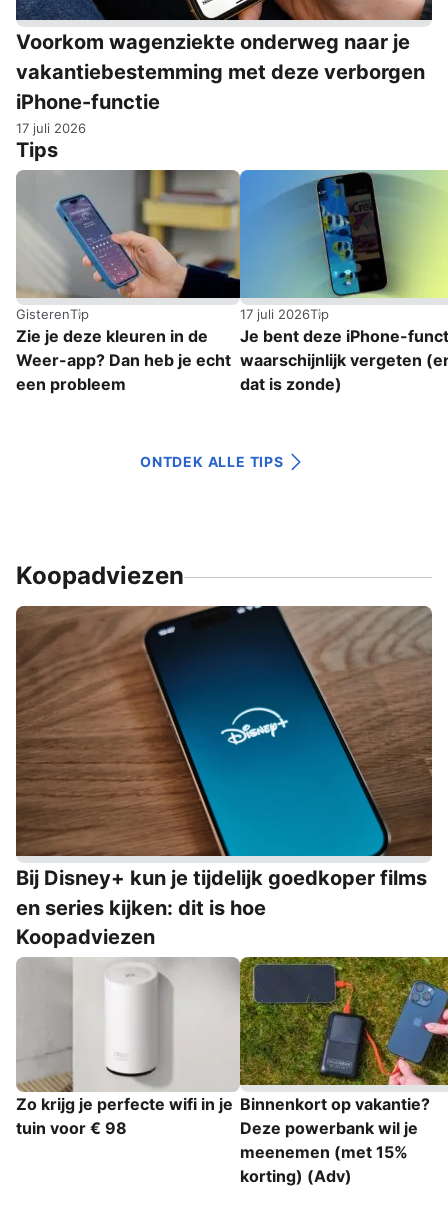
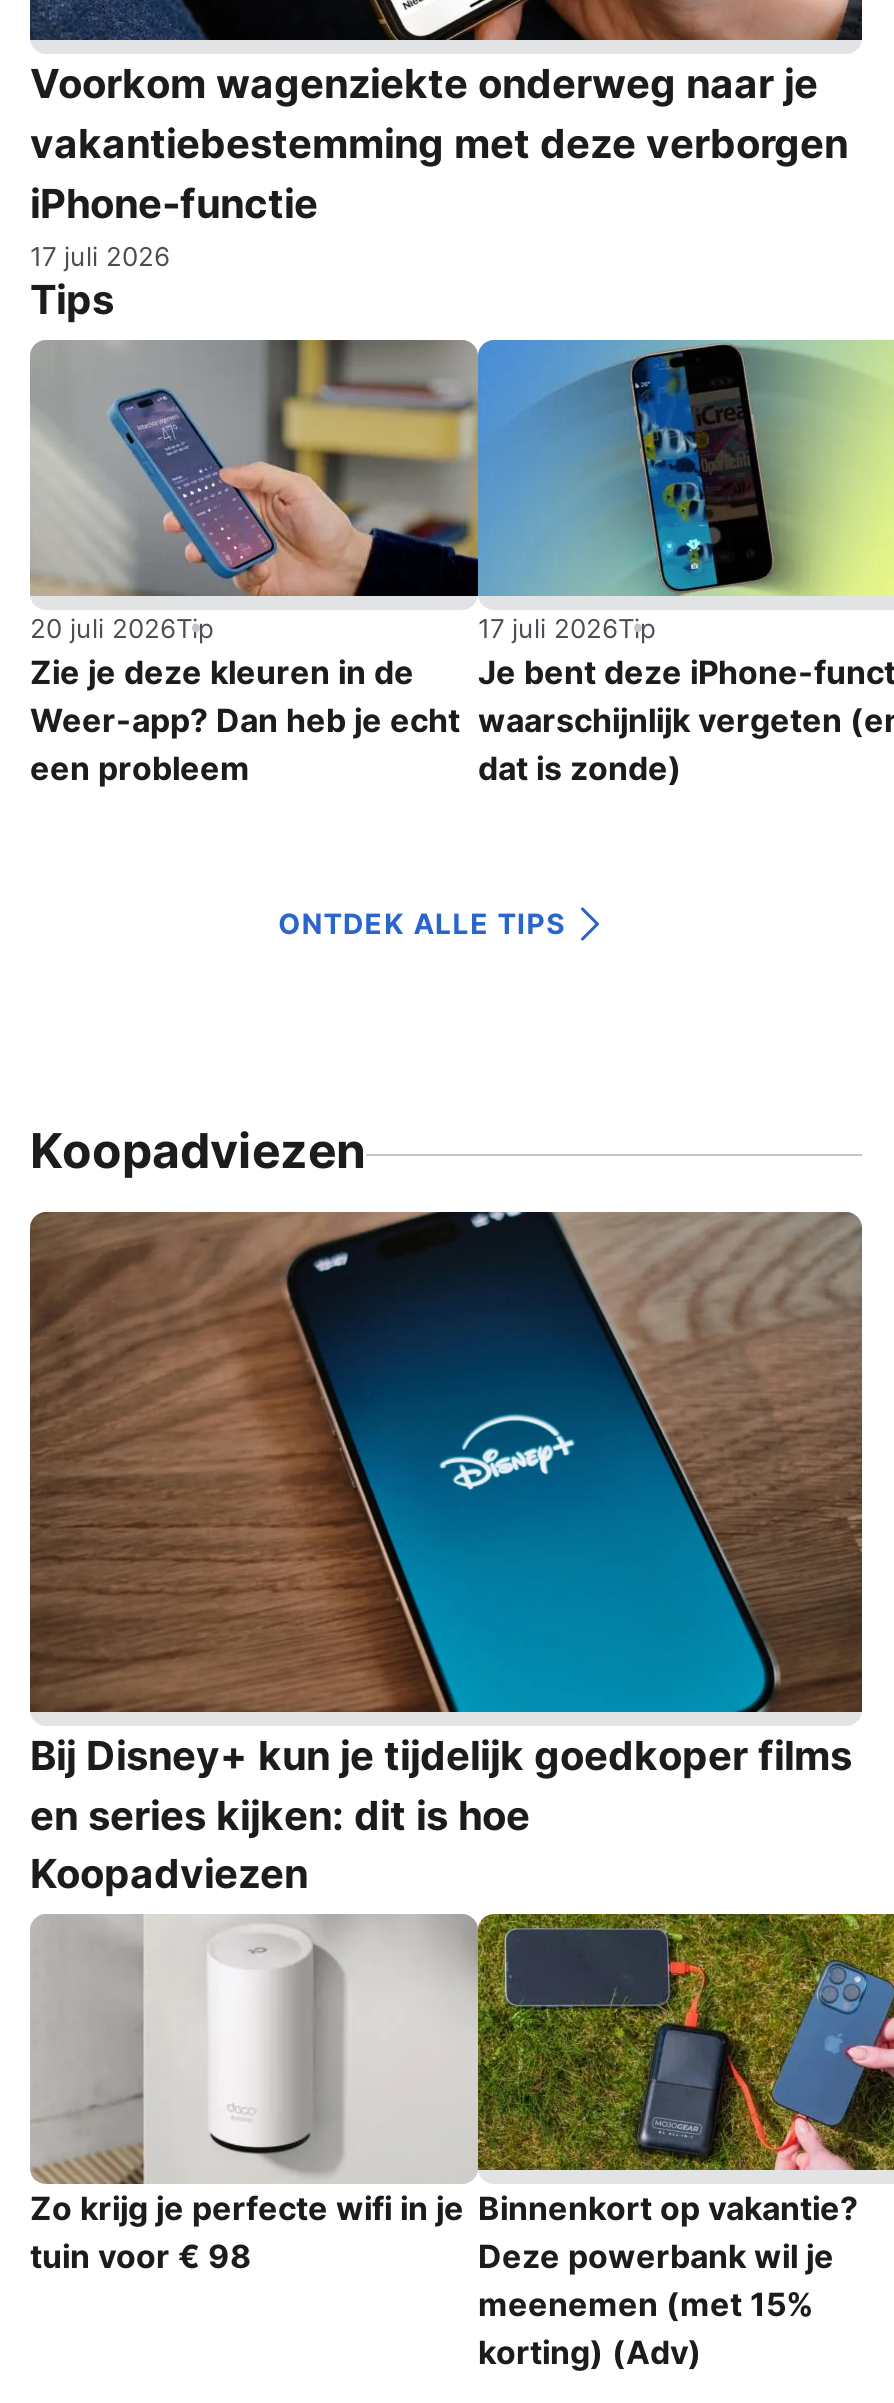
[16,306,89,322] GisterenTip -> [30,612,214,644] 20 juli 2026Tip

